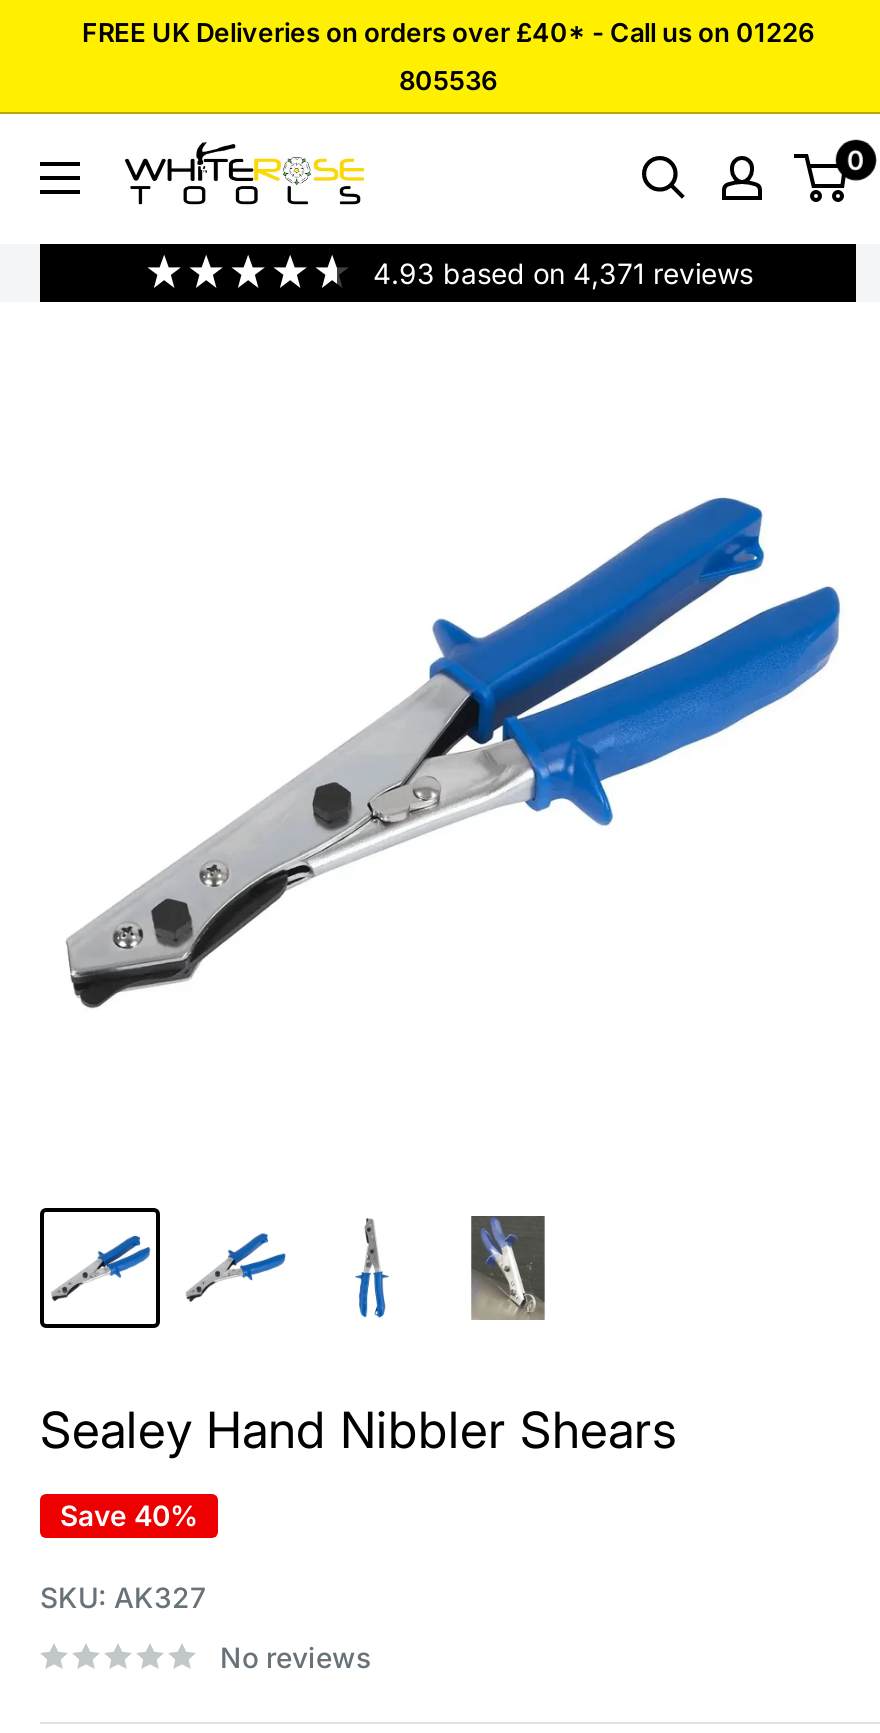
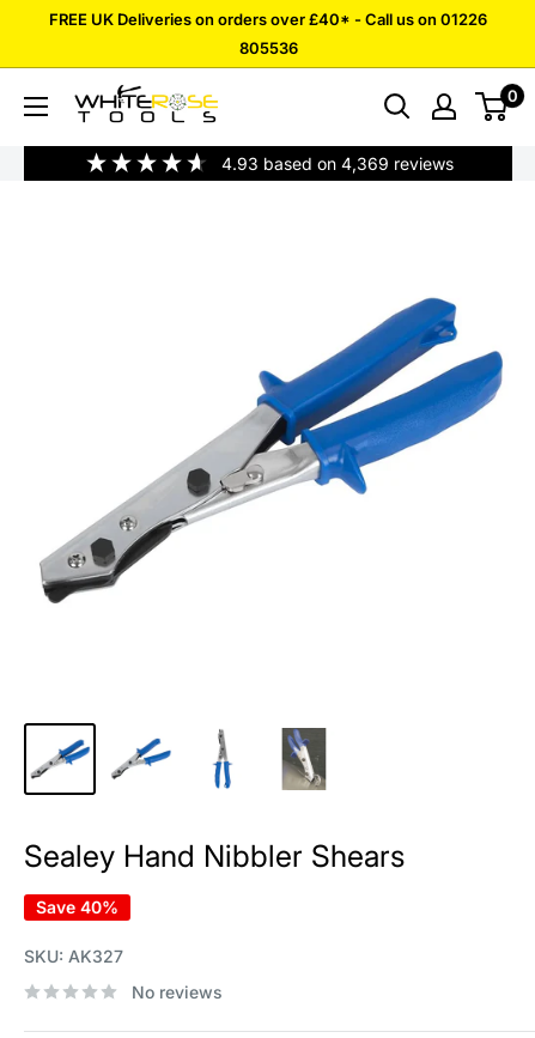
[373,256,753,290] 4.93 based on 4,371 reviews -> [221,153,453,173] 4.93 based on 4,369 reviews

